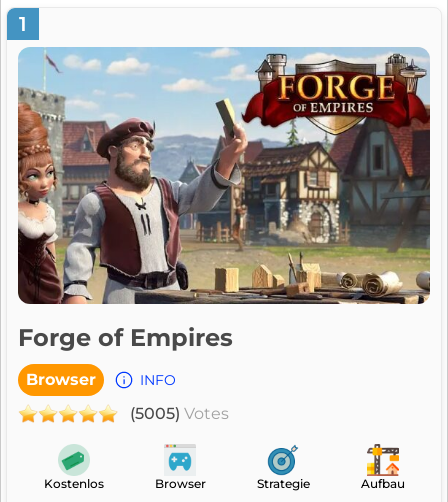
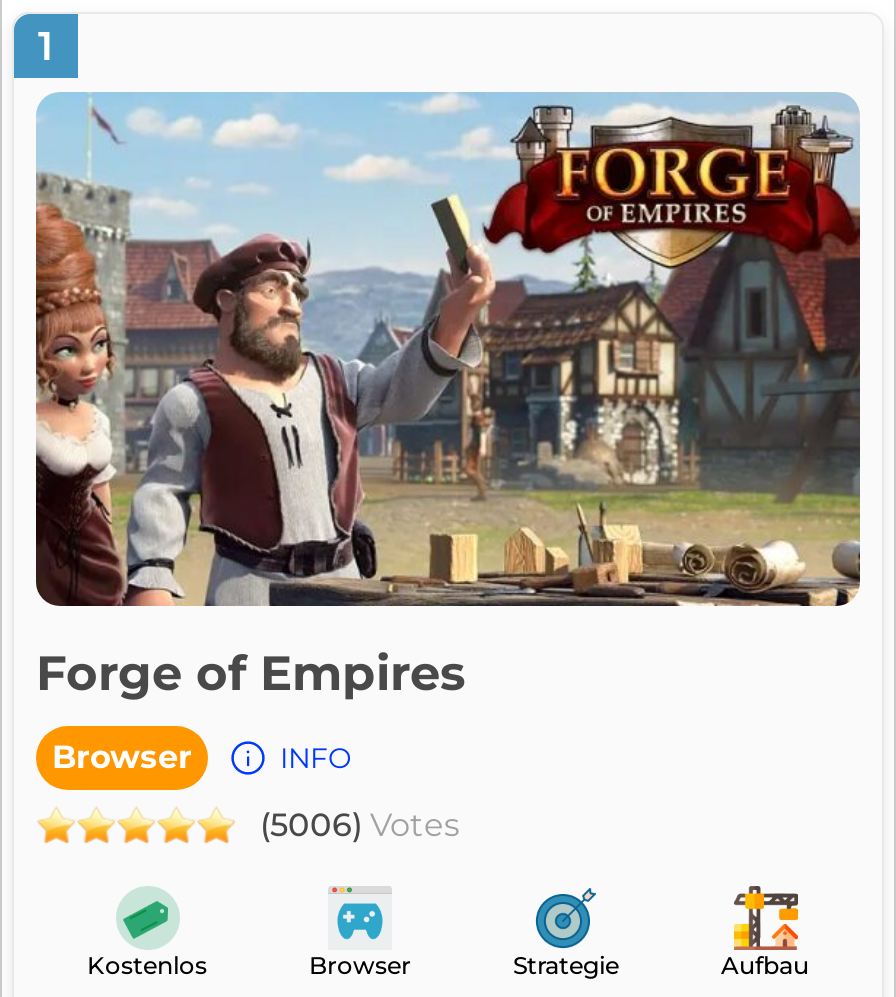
[130,404,229,423] (5005) Votes -> [260,805,460,843] (5006) Votes

